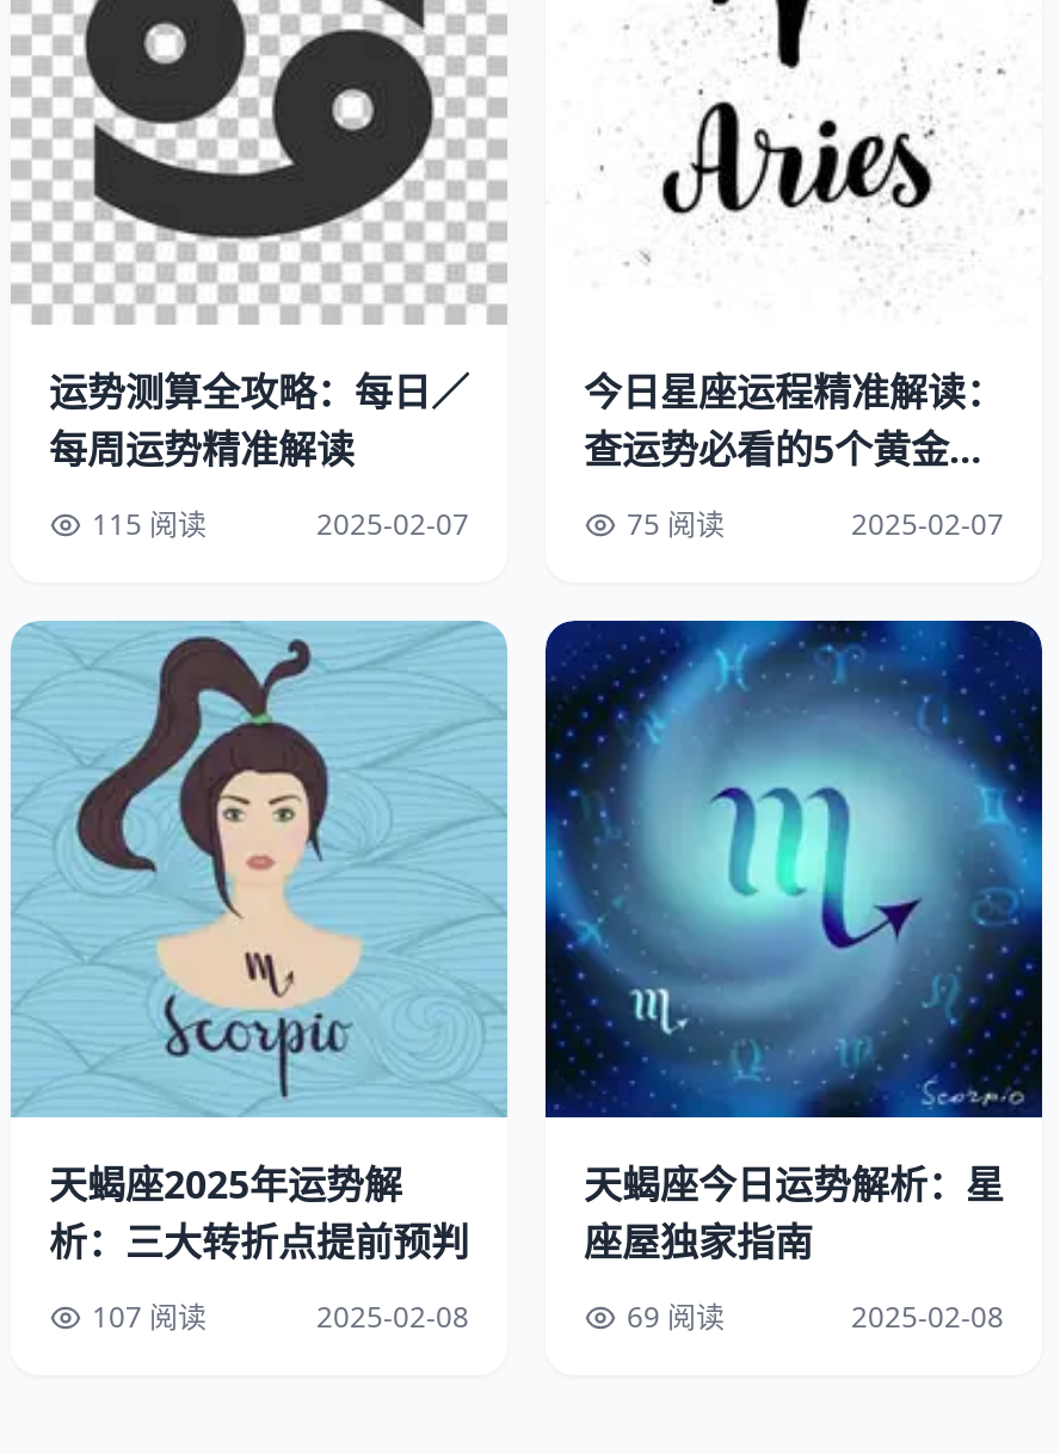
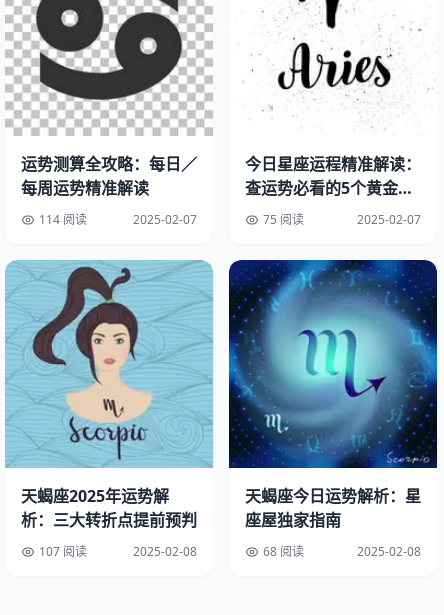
[92,504,207,544] 115 阅读 -> [39,211,87,228] 114 阅读
[627,1296,725,1337] 69 阅读 -> [263,543,304,560] 68 阅读

